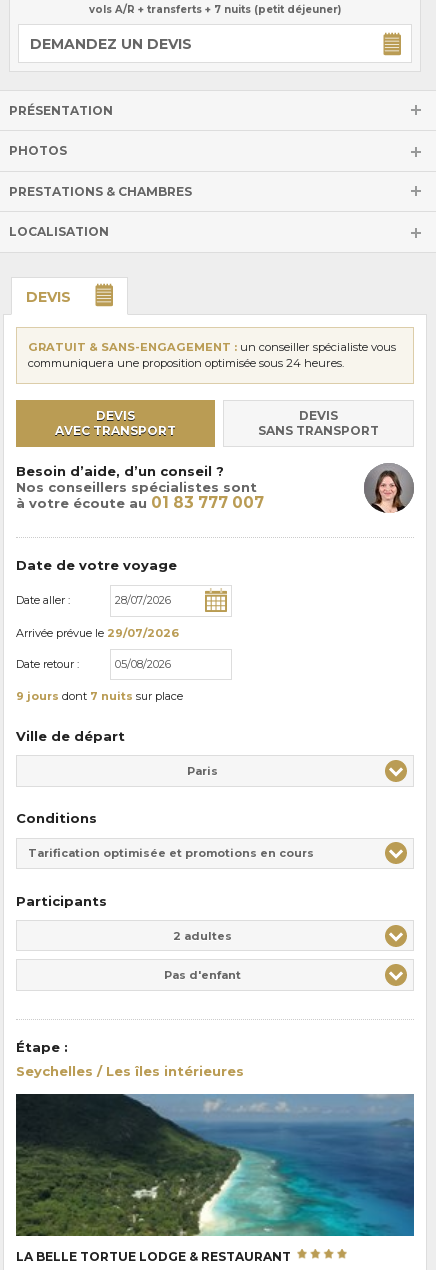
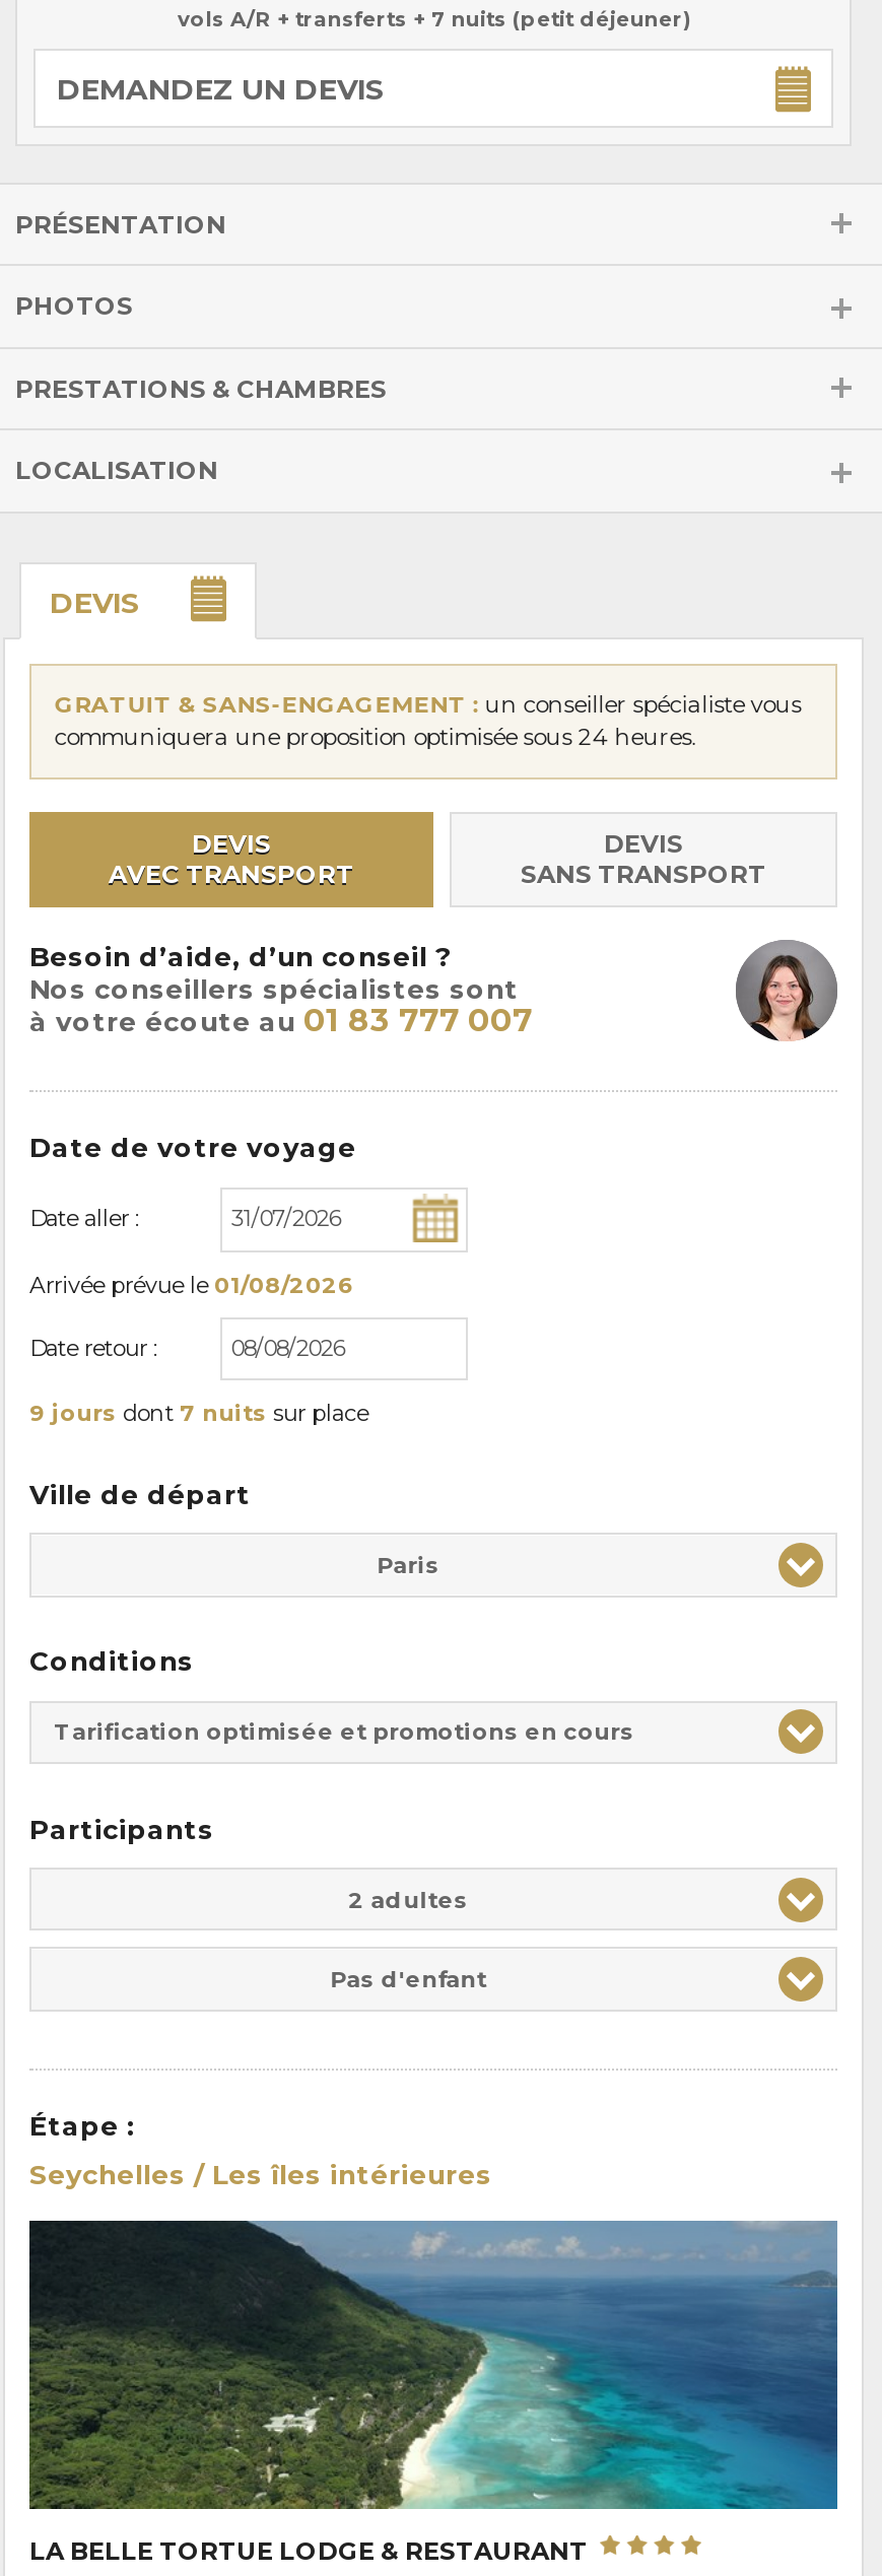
[16,625,179,639] Arrivée prévue le 29/07/2026 -> [29,1270,354,1298] Arrivée prévue le 01/08/2026

